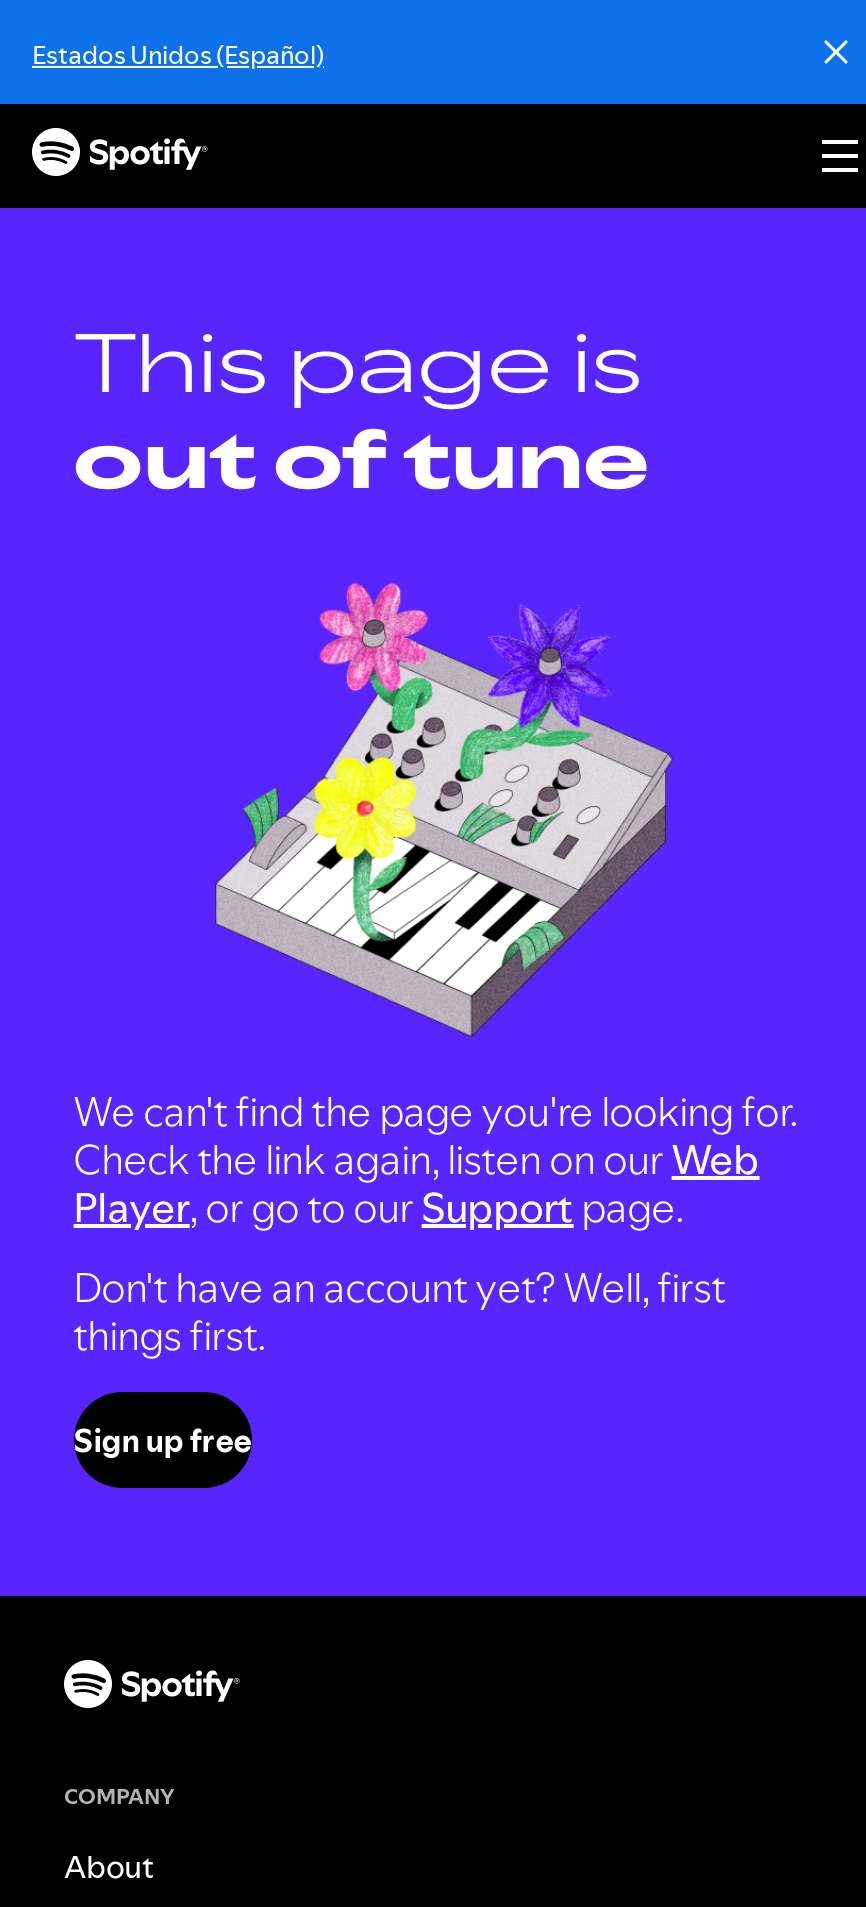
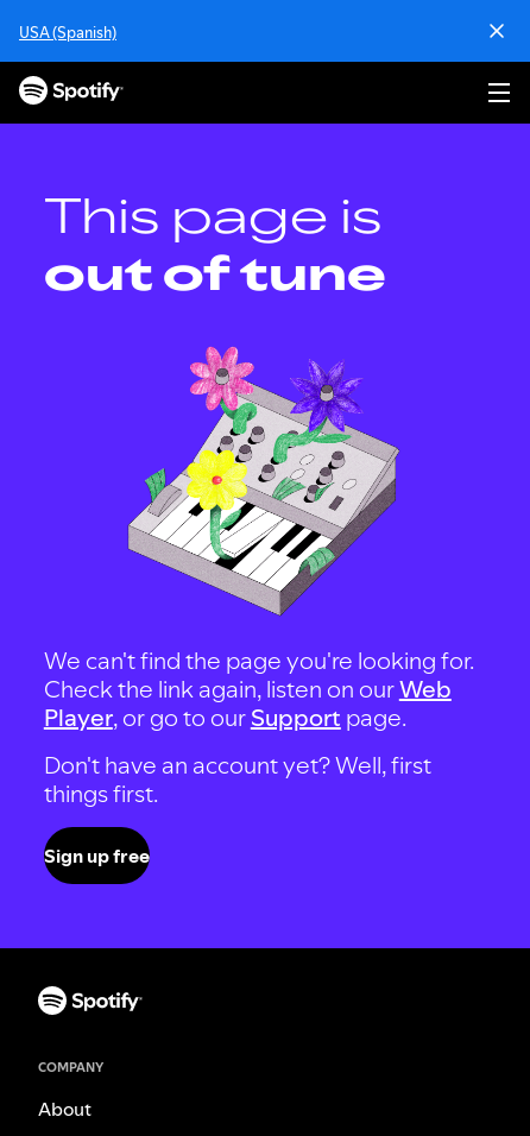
[32,36,324,72] Estados Unidos (Español) -> [19,21,116,43] USA (Spanish)

